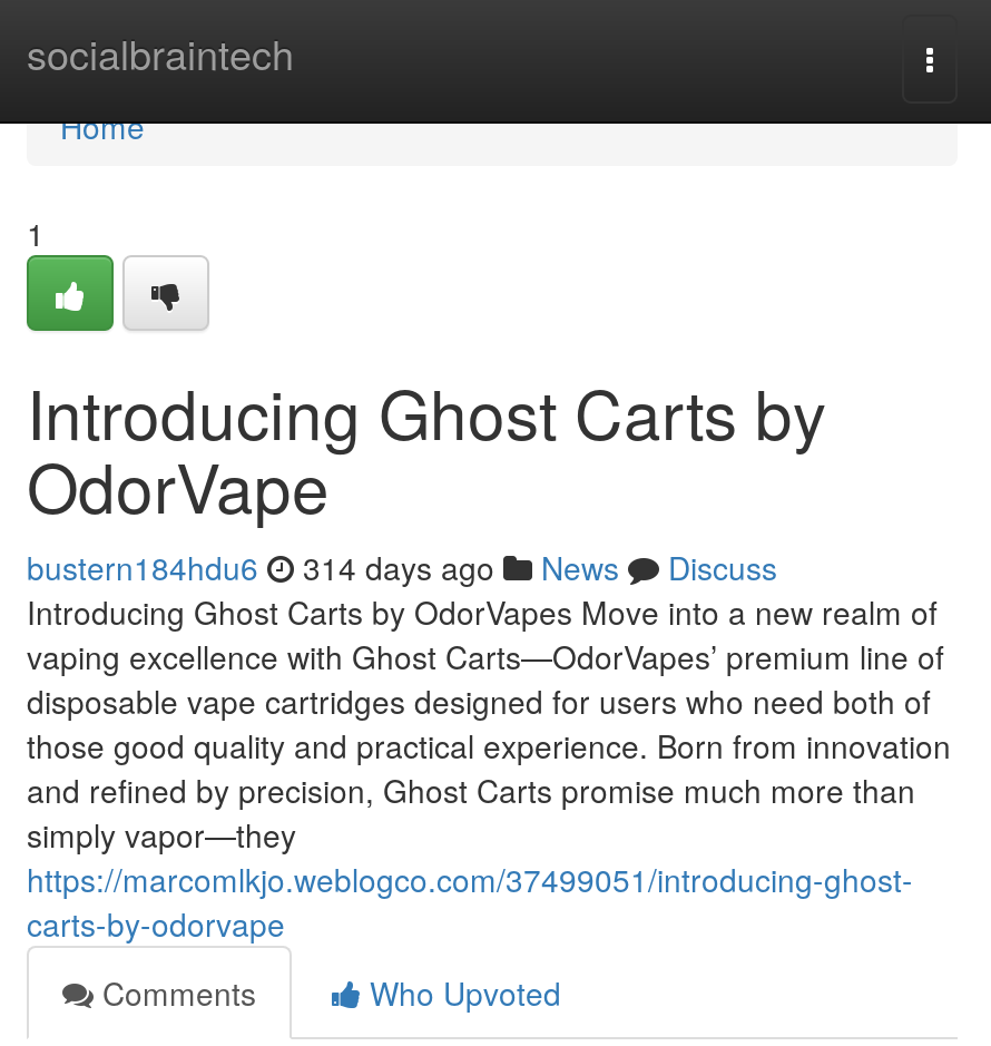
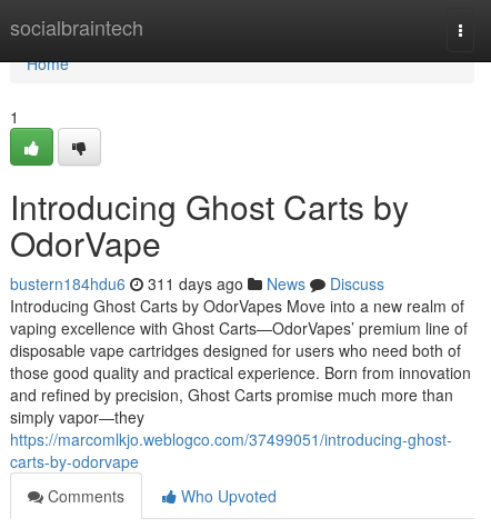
[27,545,777,589] bustern184hdu6 314 days ago News Discuss -> [10,272,384,295] bustern184hdu6 311 days ago News Discuss

